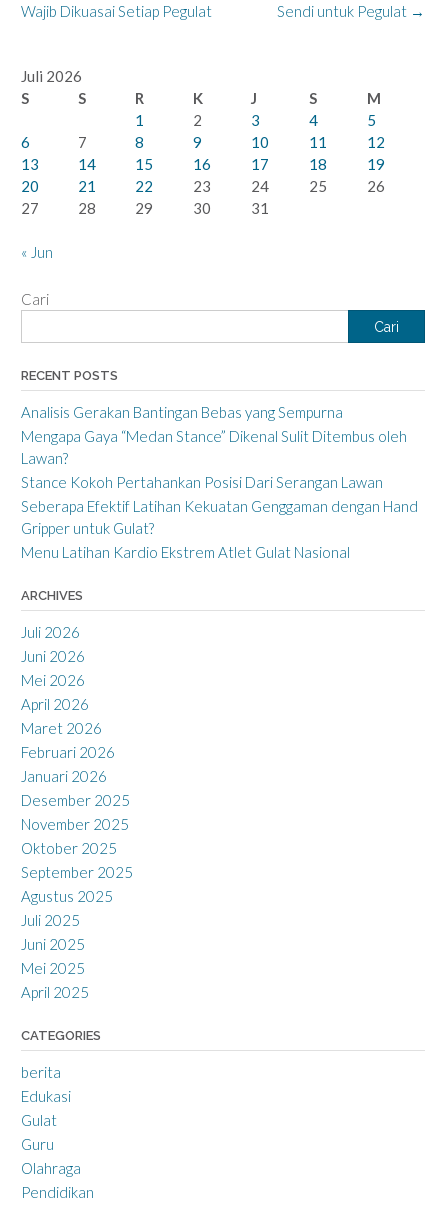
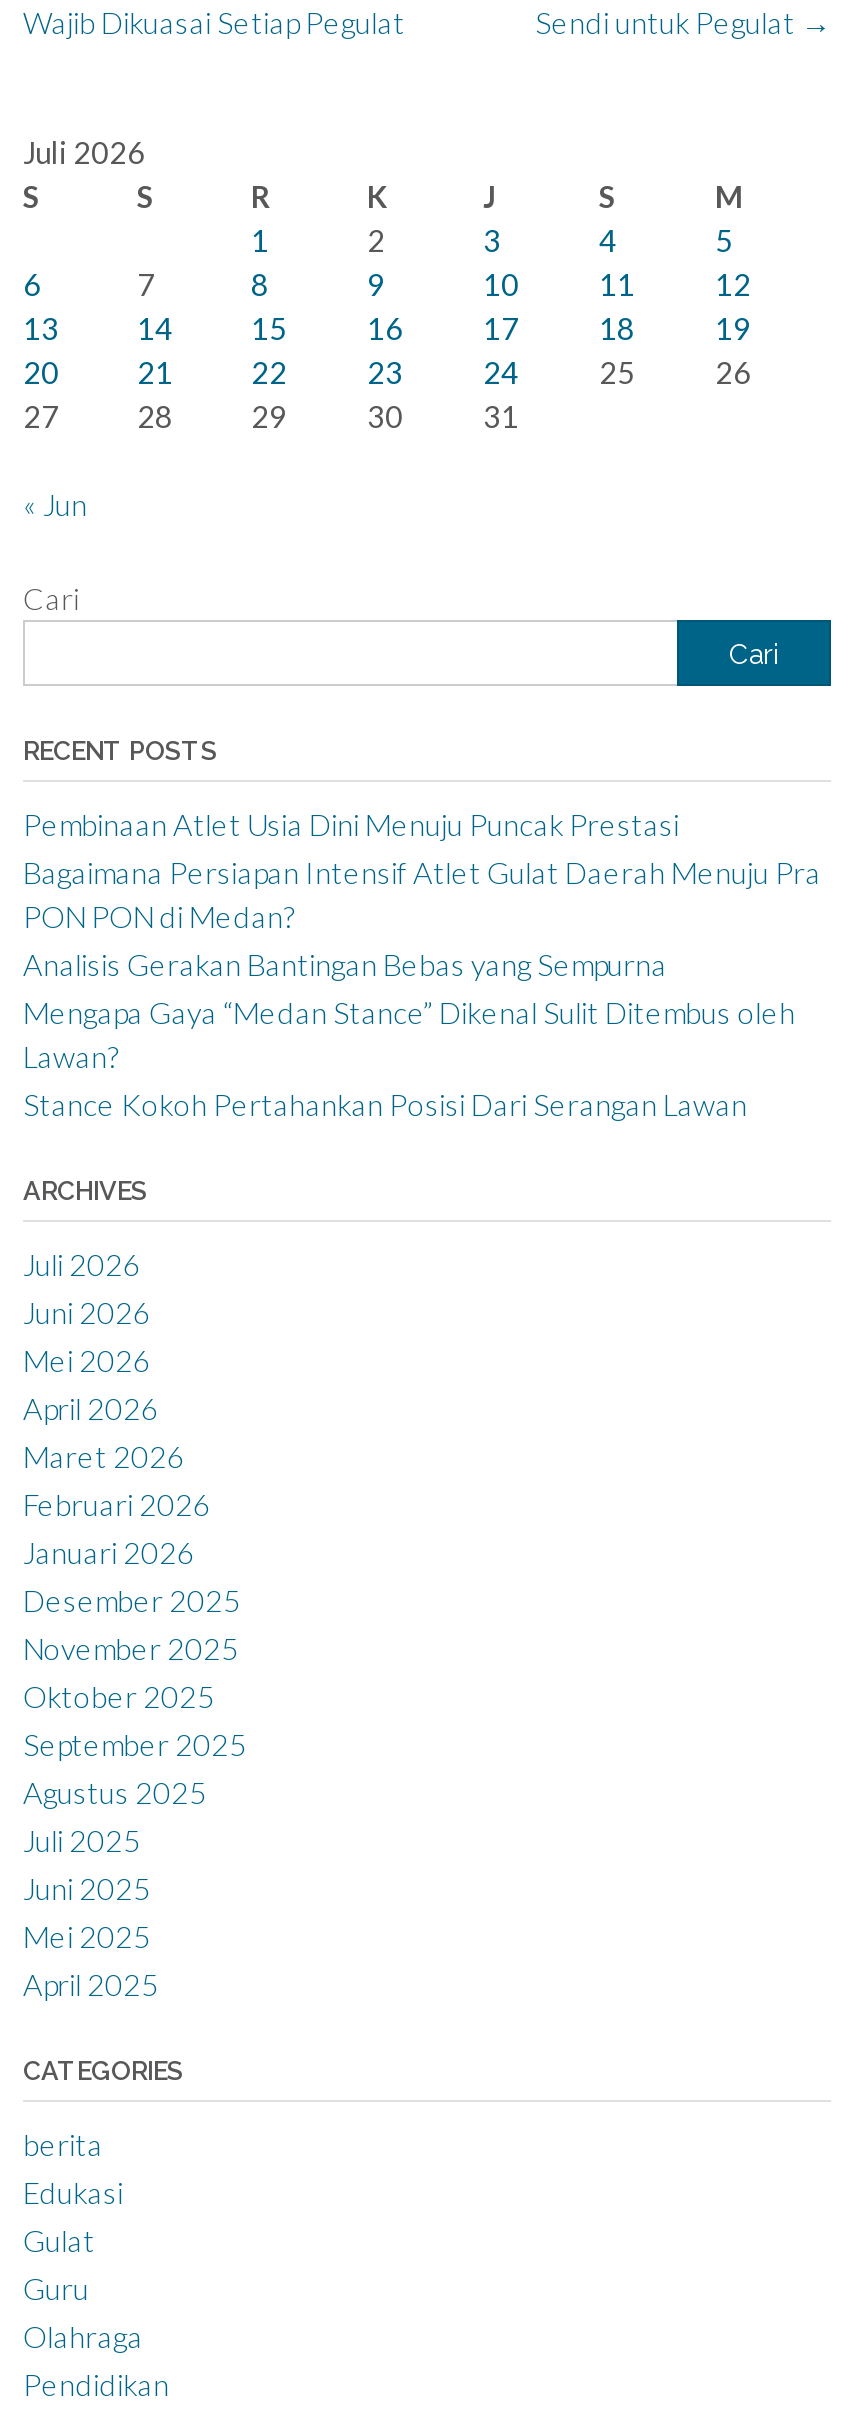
none -> [23,806,821,934] Pembinaan Atlet Usia Dini Menuju Puncak Prestasi | Bagaimana Persiapan Intensif Atlet Gulat Daerah Menuju Pra | PON PON di Medan?
moved [21,403,407,491] -> [23,946,795,1122]: Analisis Gerakan Bantingan Bebas yang Sempurna | Mengapa Gaya “Medan Stance” Dikenal Sulit Ditembus oleh | Lawan? | Stance Kokoh Pertahankan Posisi Dari Serangan Lawan
[21,497,418,561] Seberapa Efektif Latihan Kekuatan Genggaman dengan Hand | Gripper untuk Gulat? | Menu Latihan Kardio Ekstrem Atlet Gulat Nasional -> none

